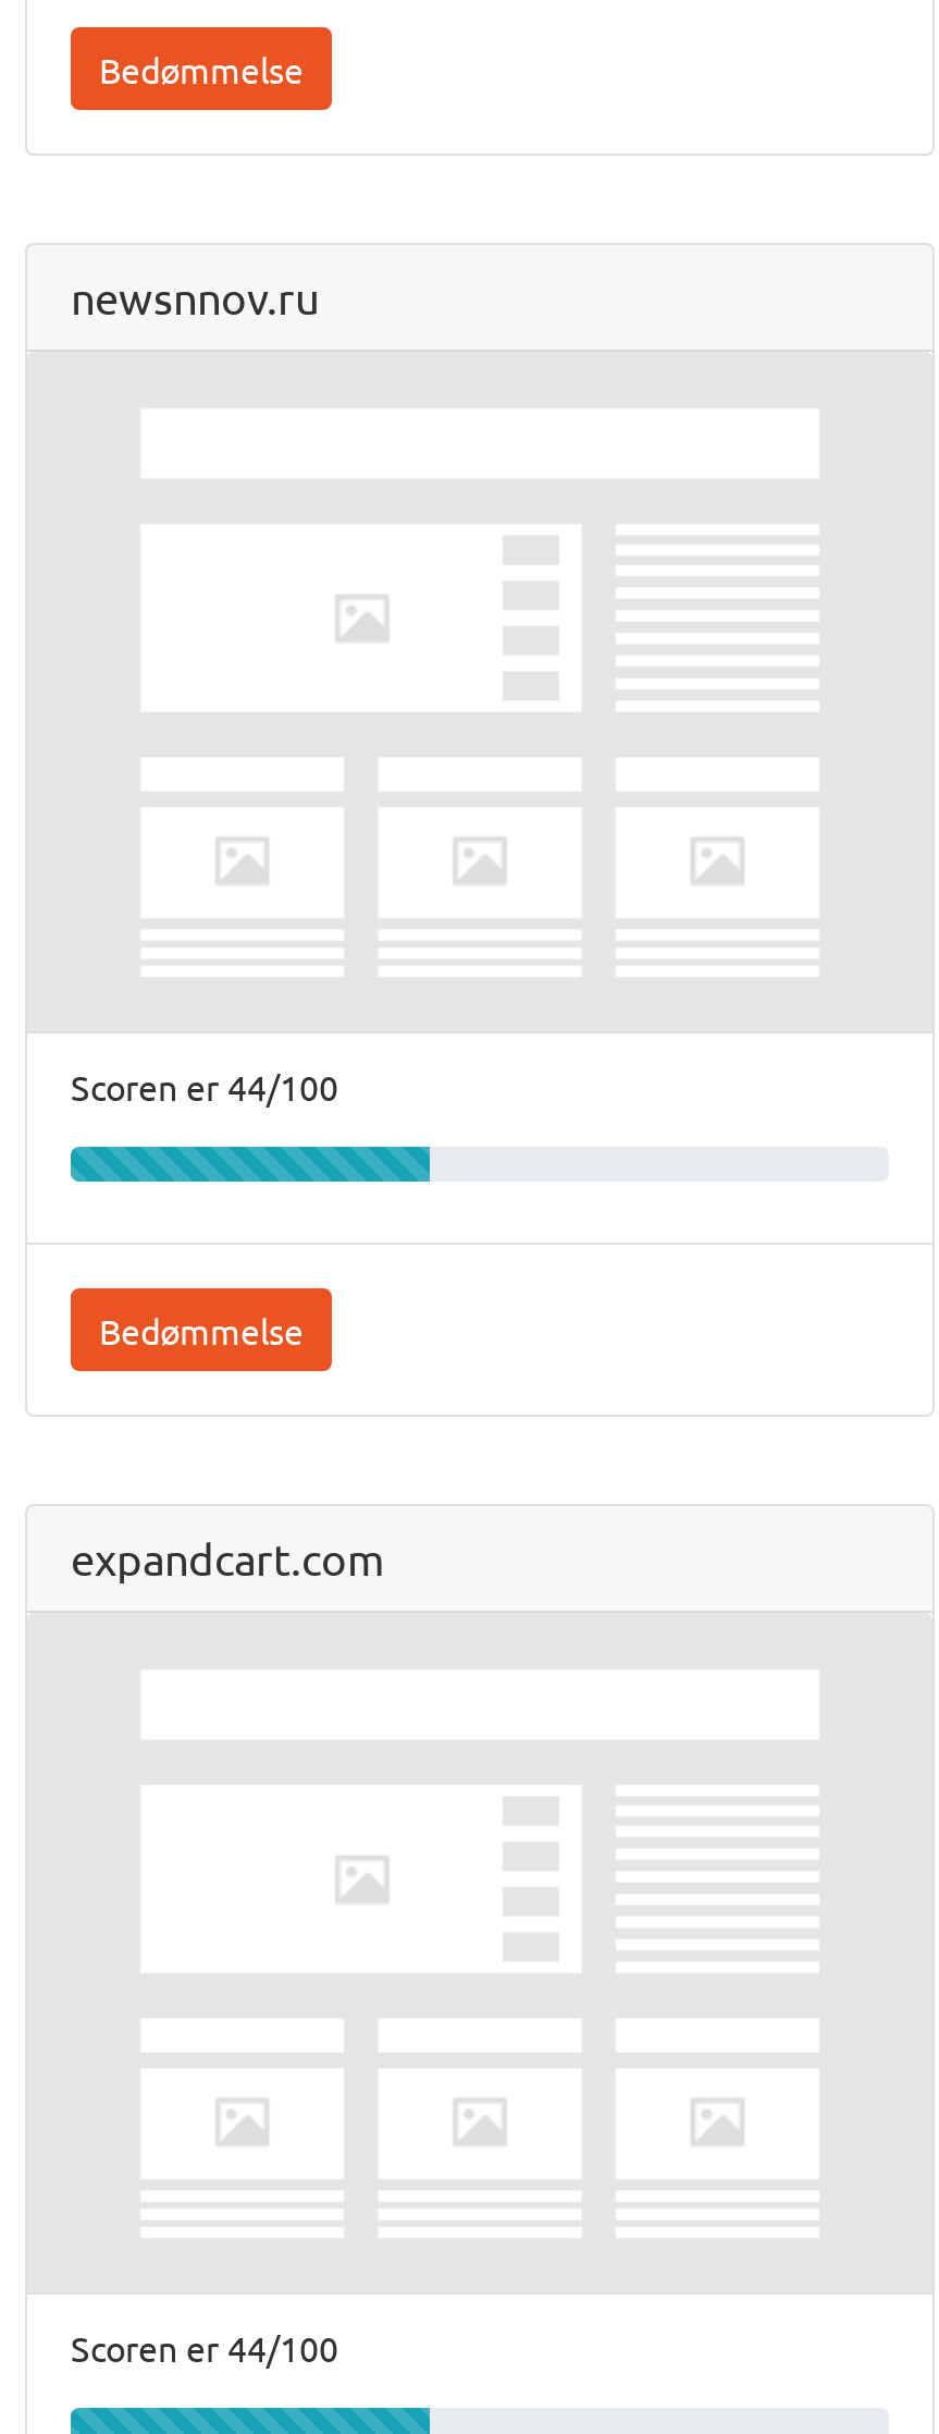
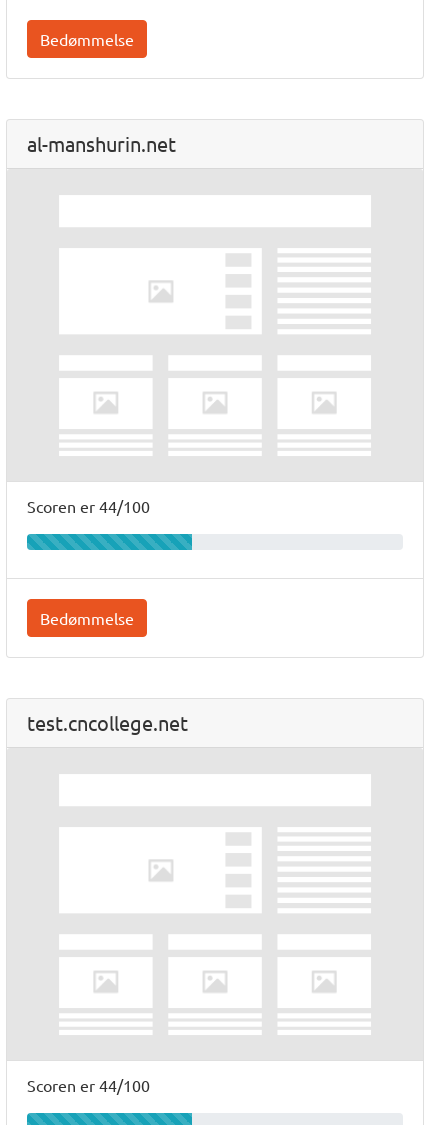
[71,269,319,323] newsnnov.ru -> [27,131,176,156] al-manshurin.net
[71,1530,384,1585] expandcart.com -> [27,710,188,735] test.cncollege.net

